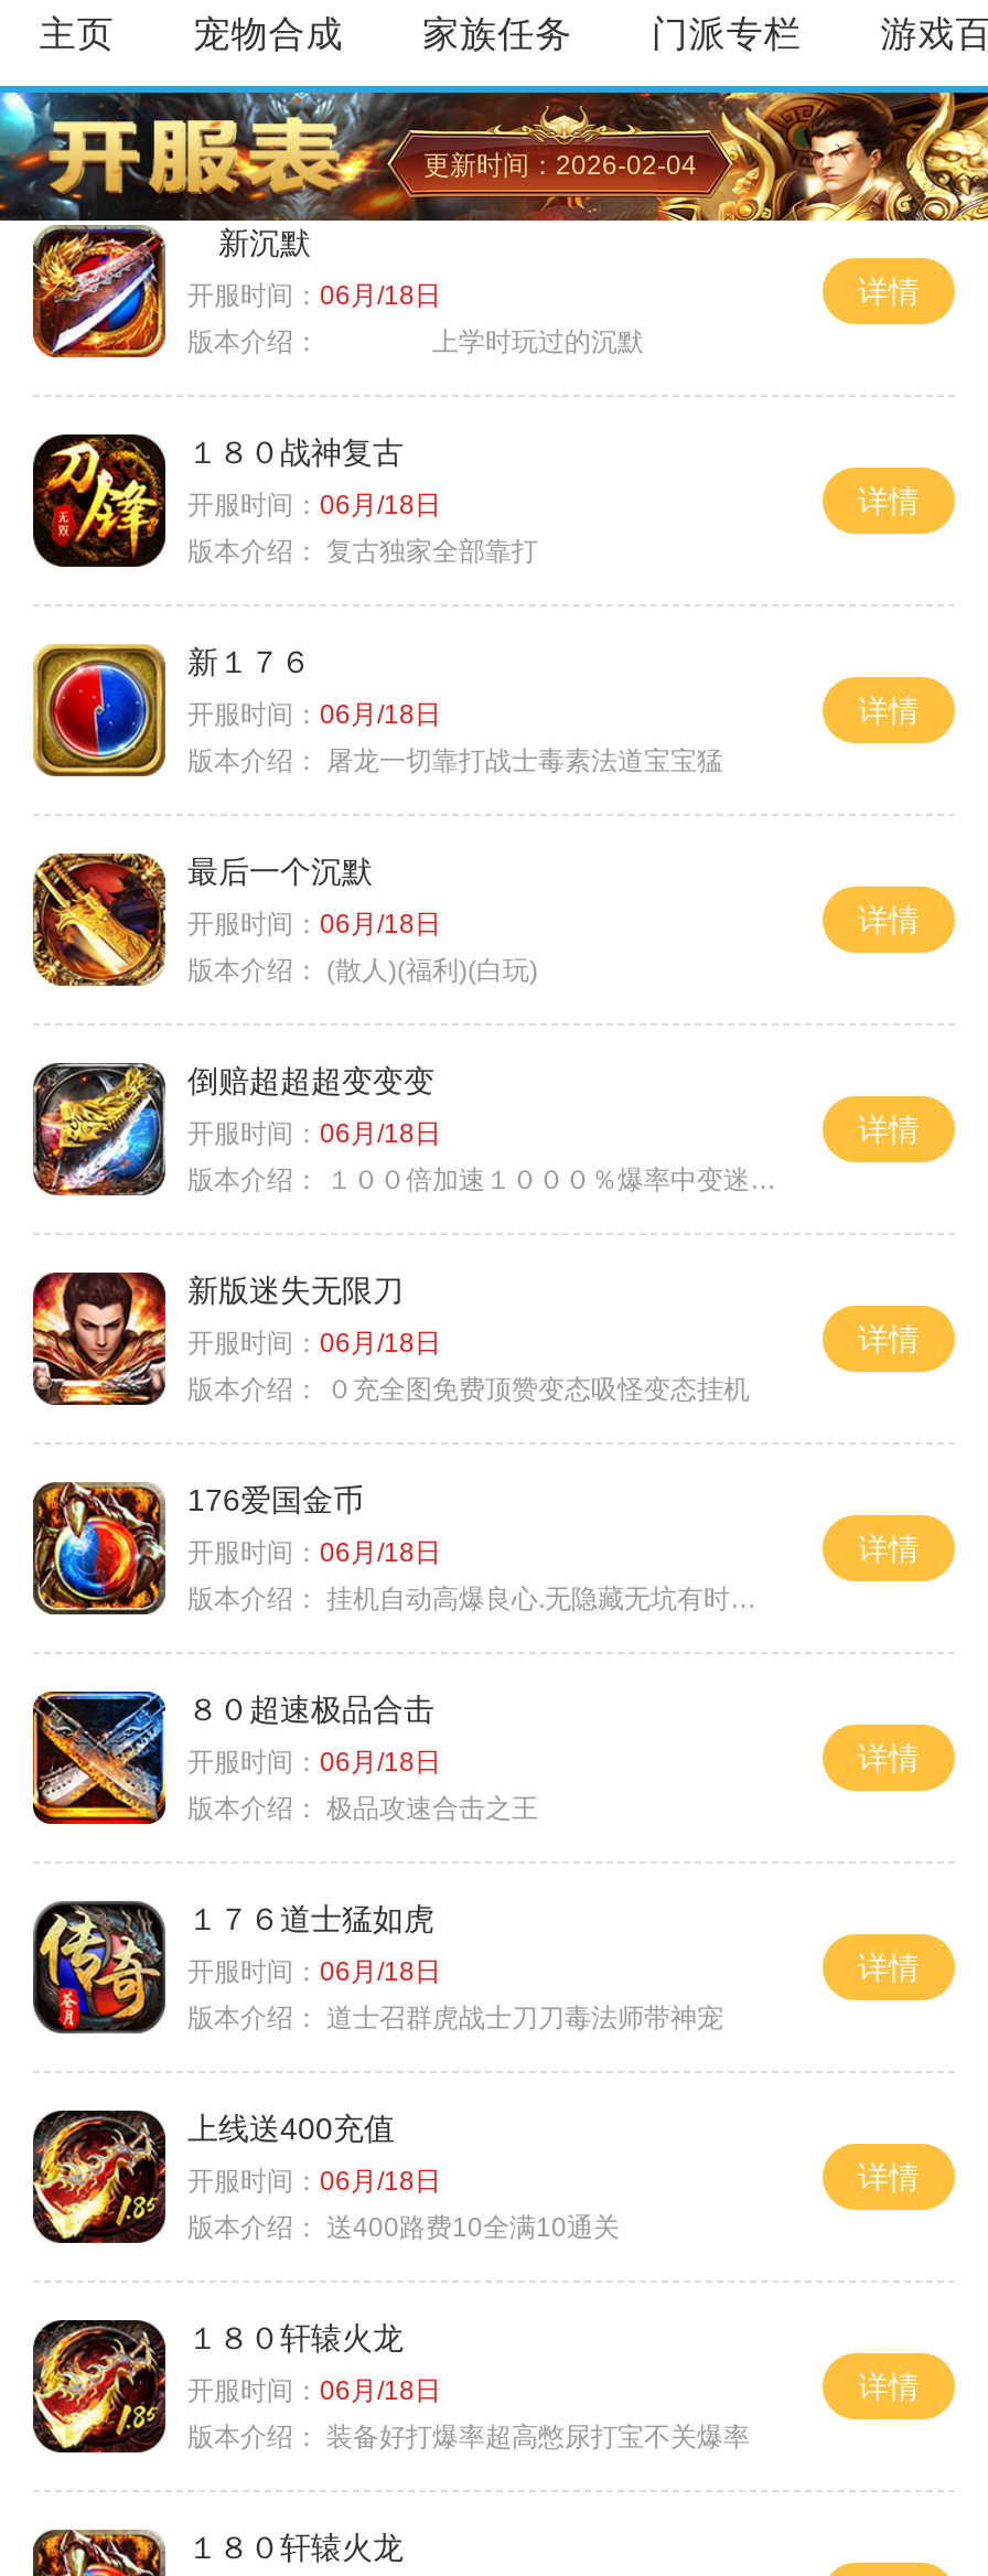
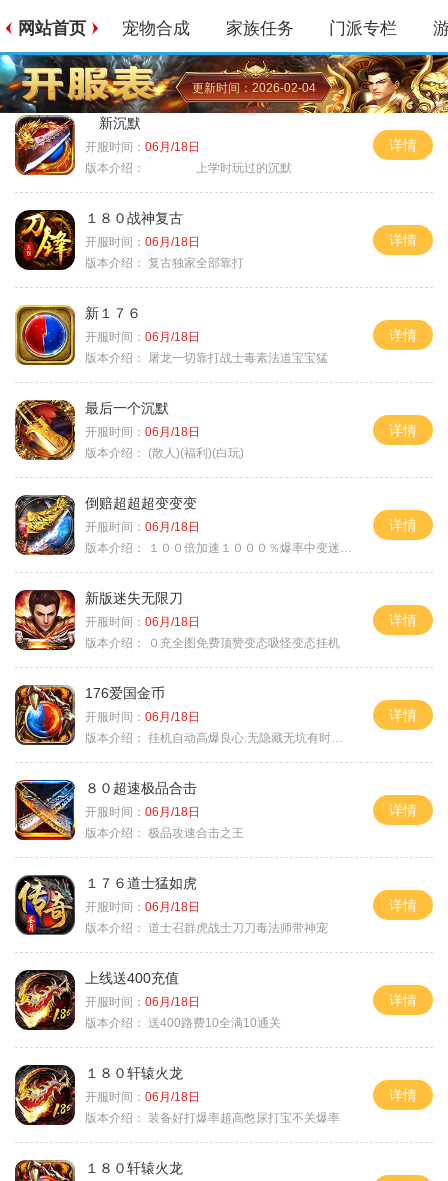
[39,13,114,55] 主页 -> [18,19,86,38] 网站首页

